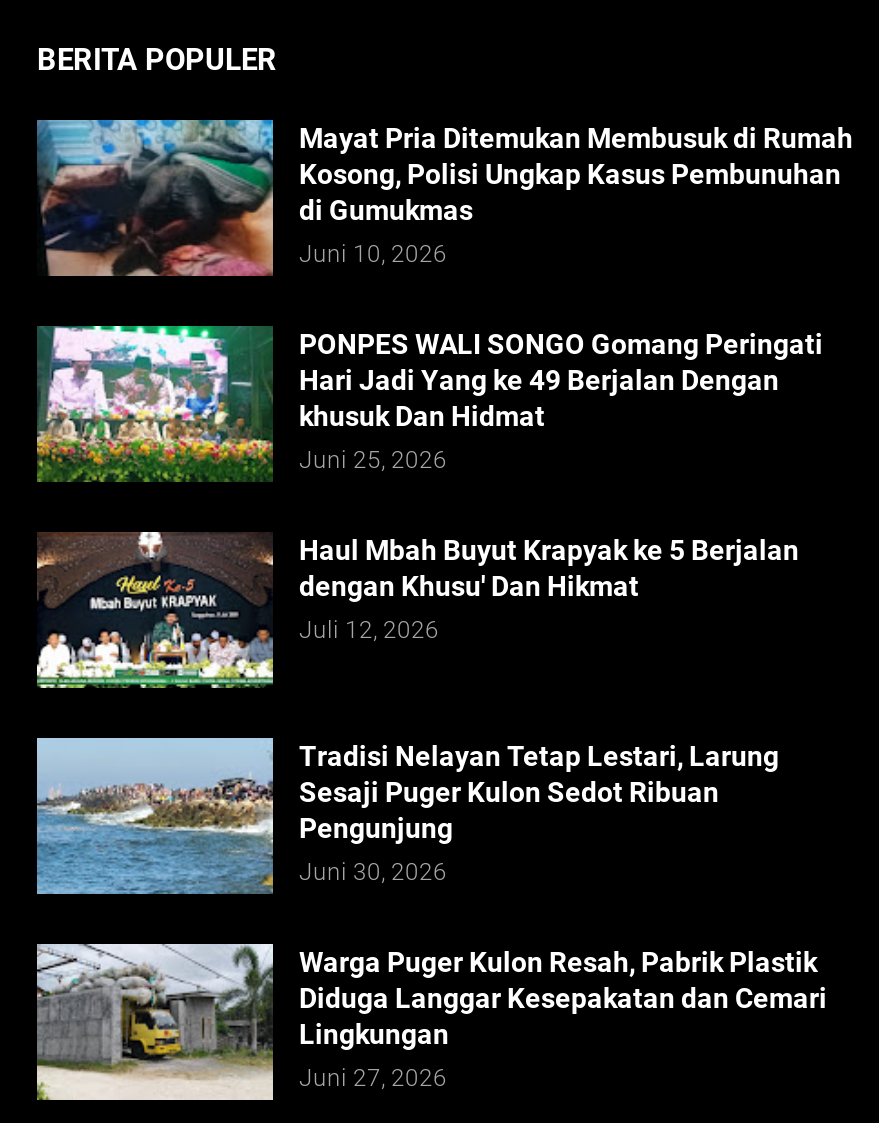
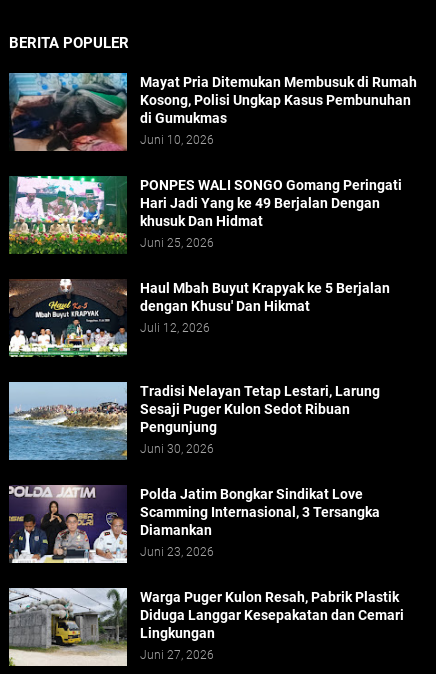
none -> [9,484,380,564] [image] | Polda Jatim Bongkar Sindikat Love | Scamming Internasional, 3 Tersangka | Diamankan | Juni 23, 2026

